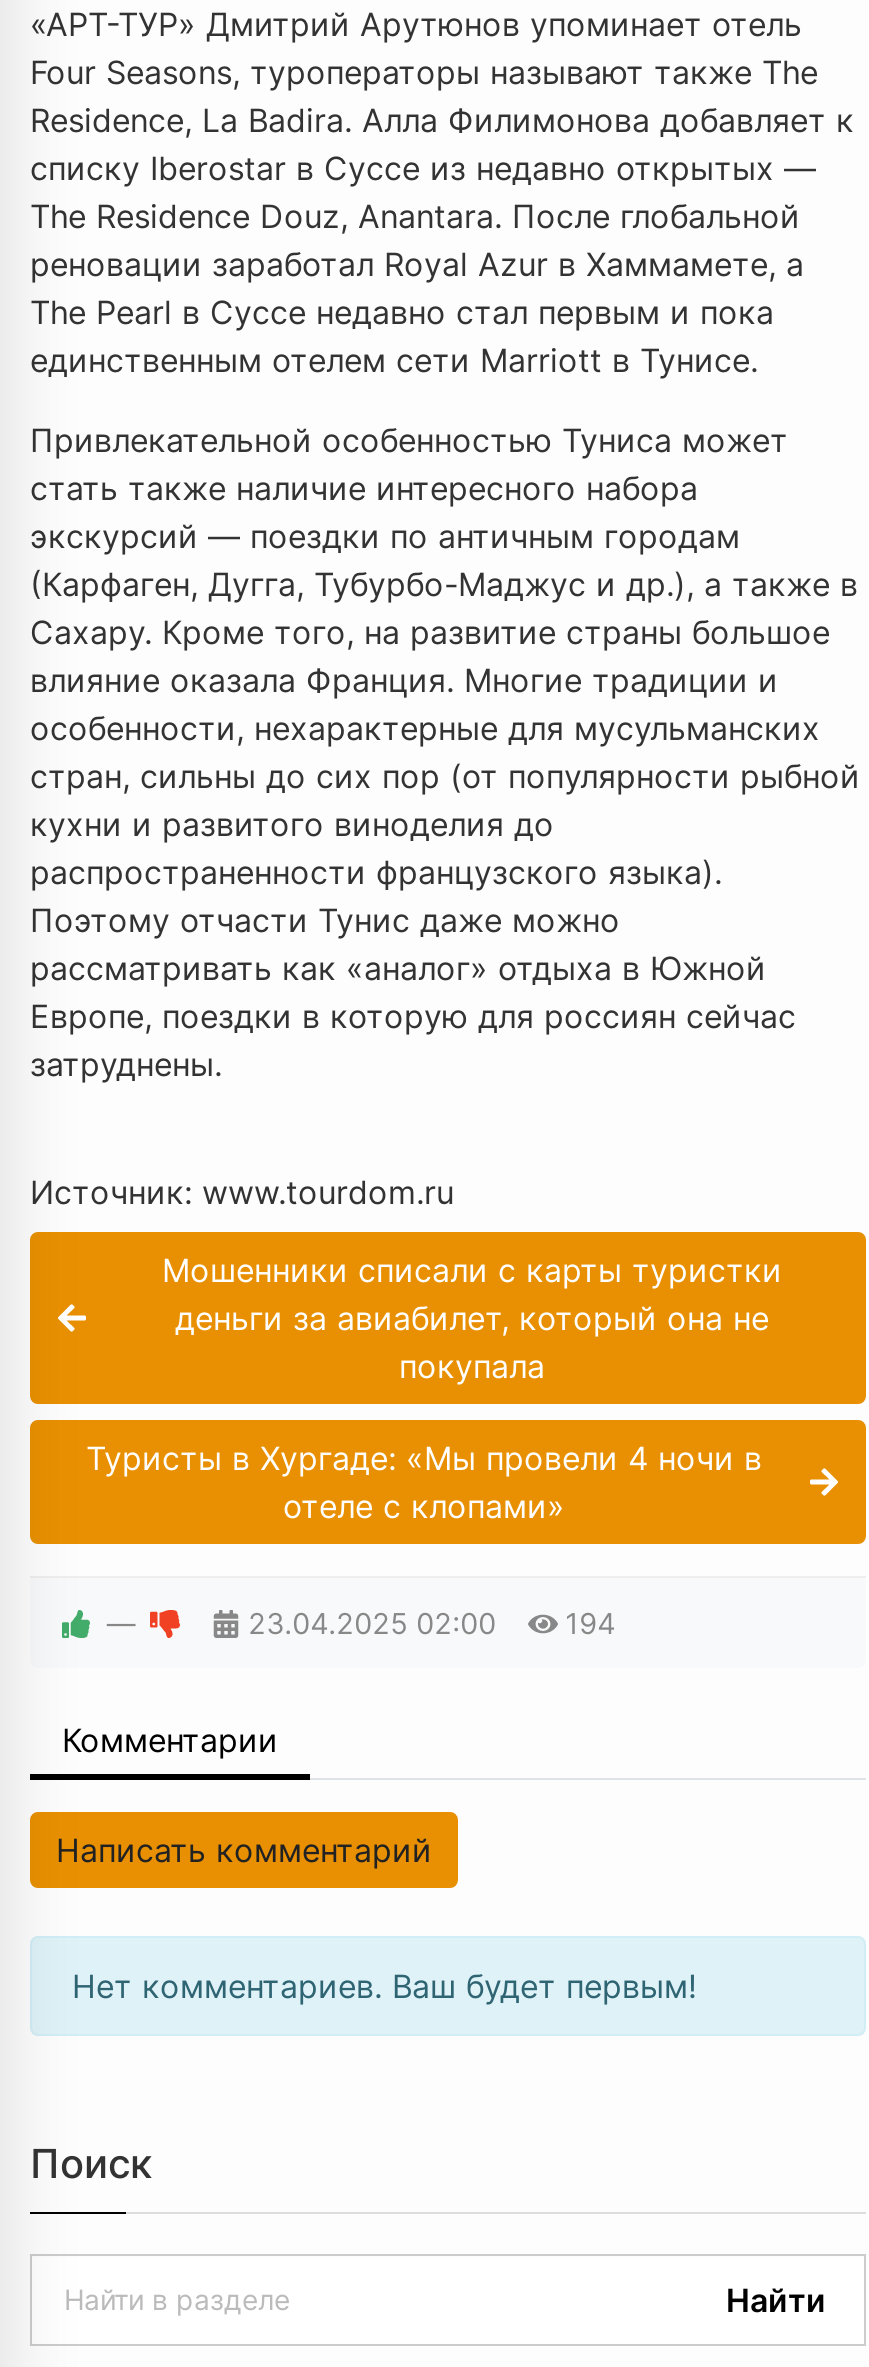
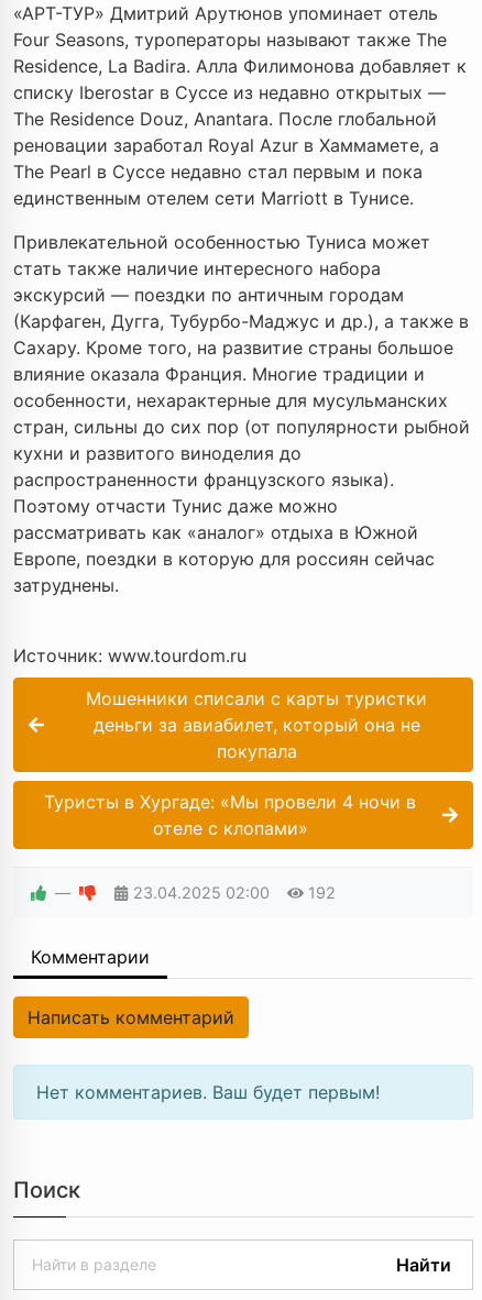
[248,1607,615,1641] 23.04.2025 02:00 194 -> [133,884,335,902] 23.04.2025 02:00 192

